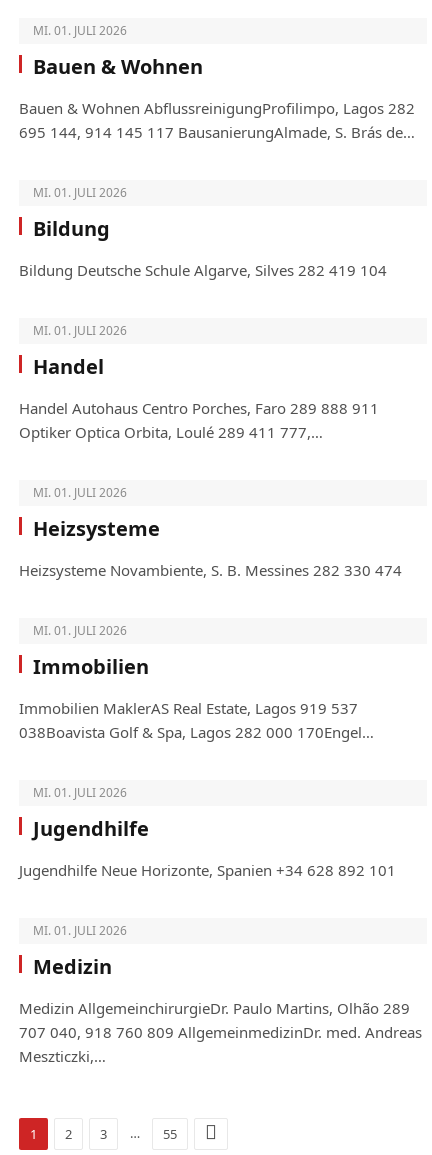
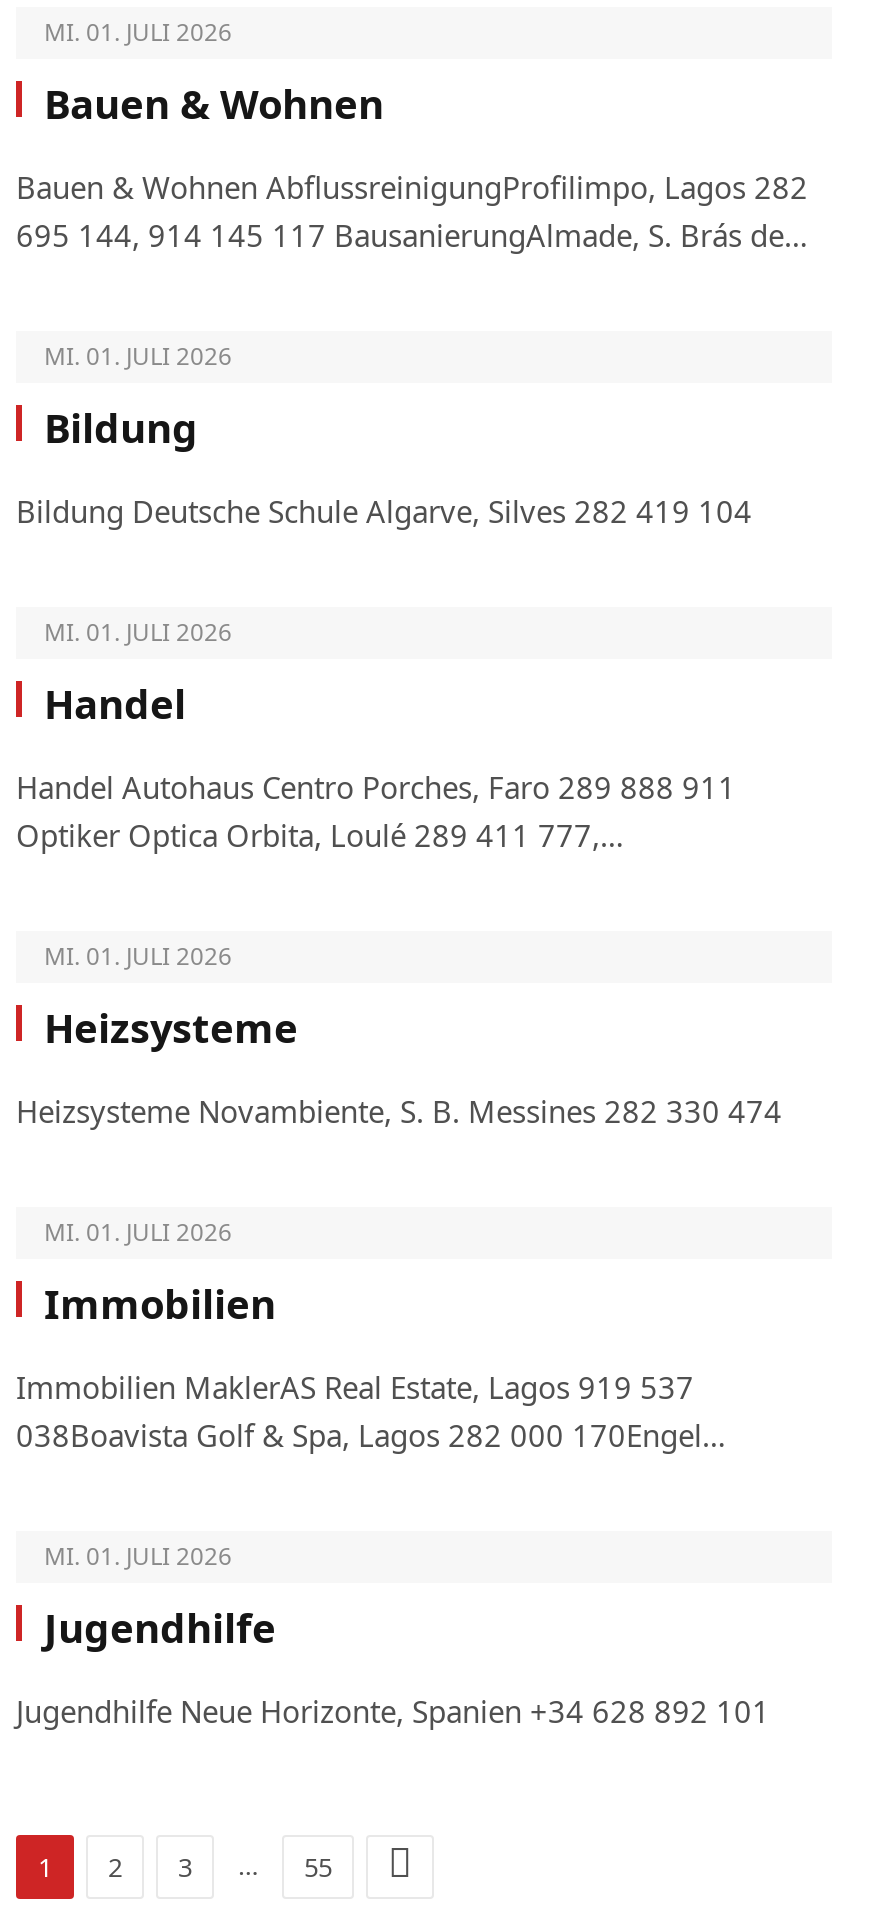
[19,922,422,1066] MI. 01. JULI 2026 | Medizin | Medizin AllgemeinchirurgieDr. Paulo Martins, Olhão 289 | 707 040, 918 760 809 AllgemeinmedizinDr. med. Andreas | Meszticzki,… -> none

